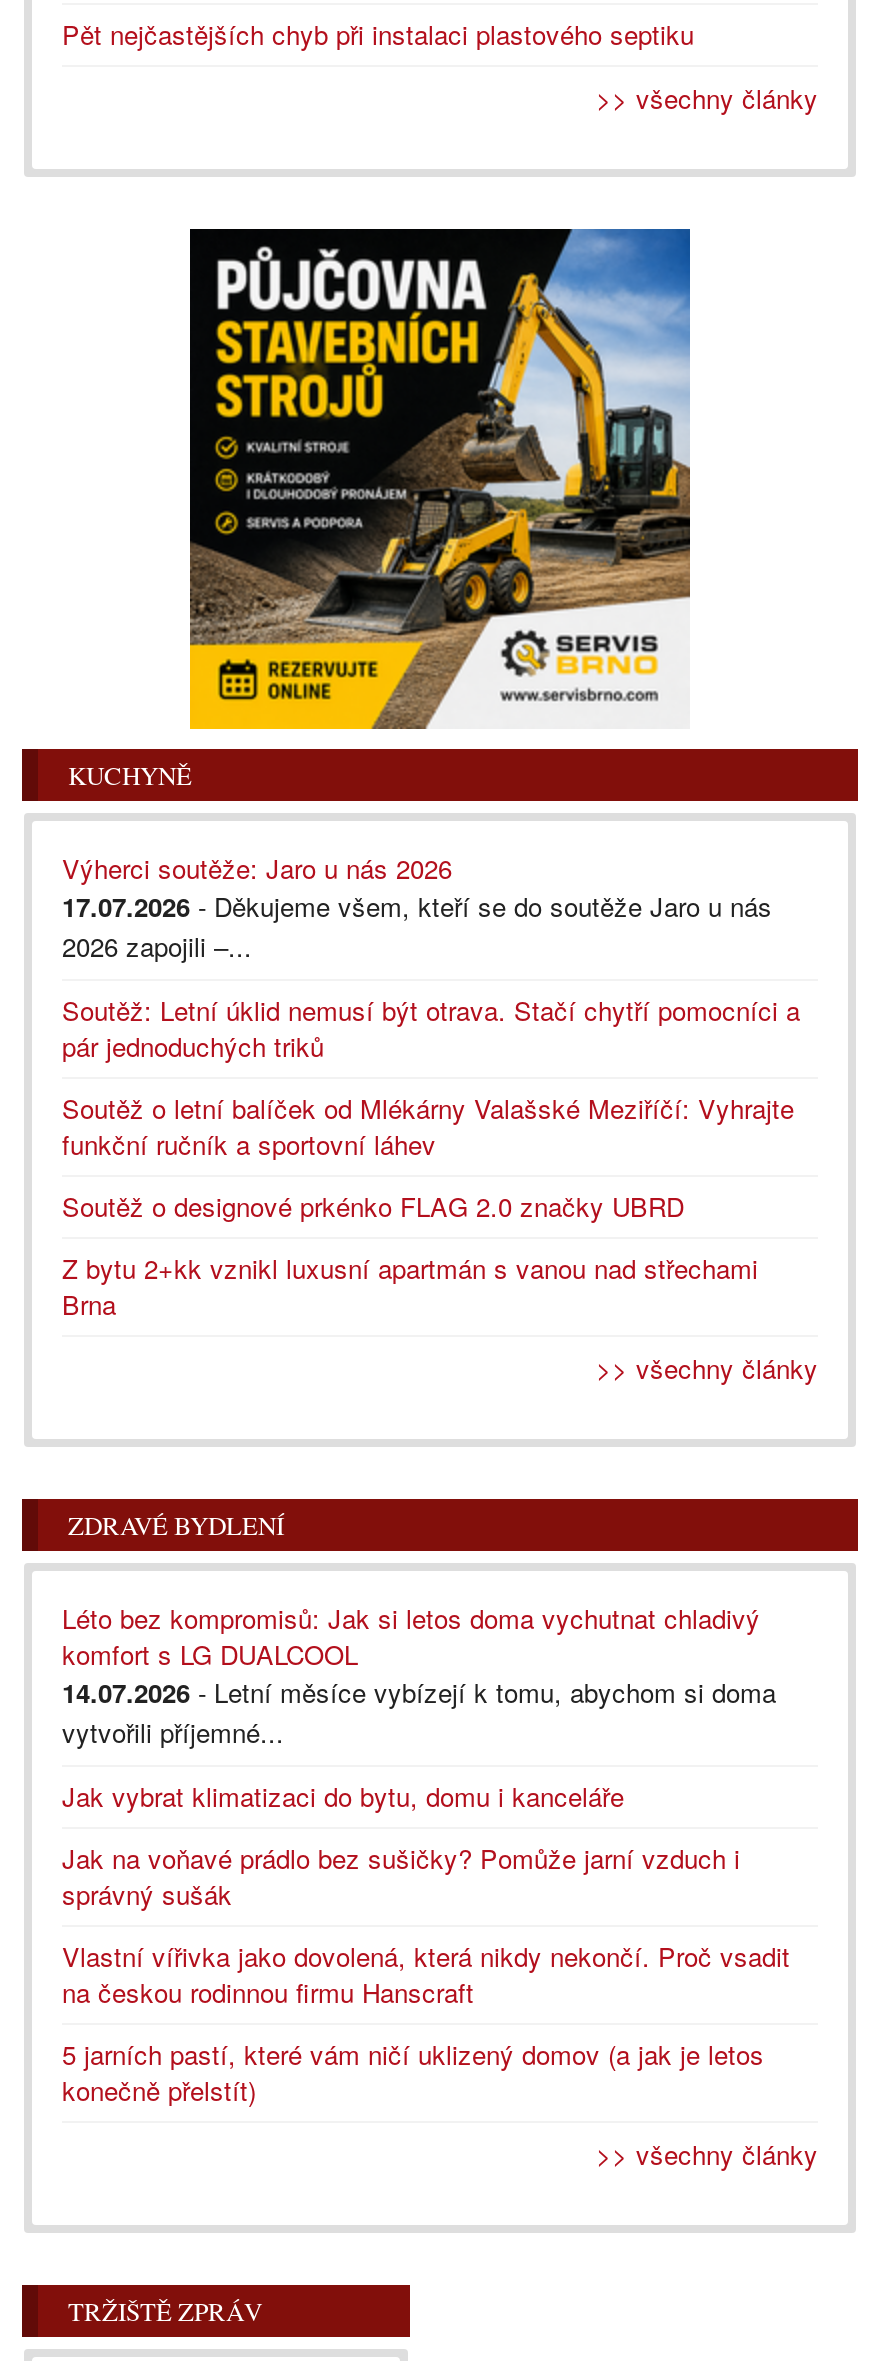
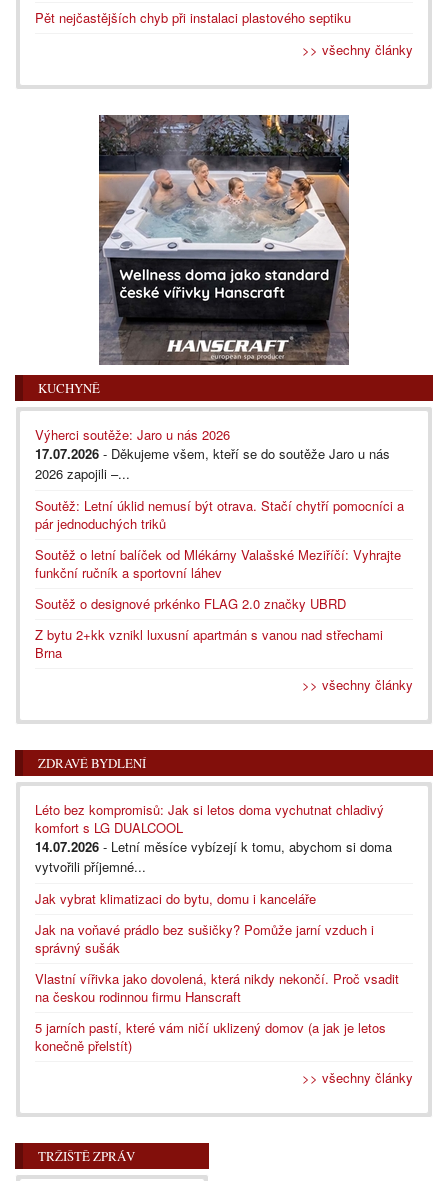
[188,227,692,731] [image] -> [98,114,350,366] [image]

